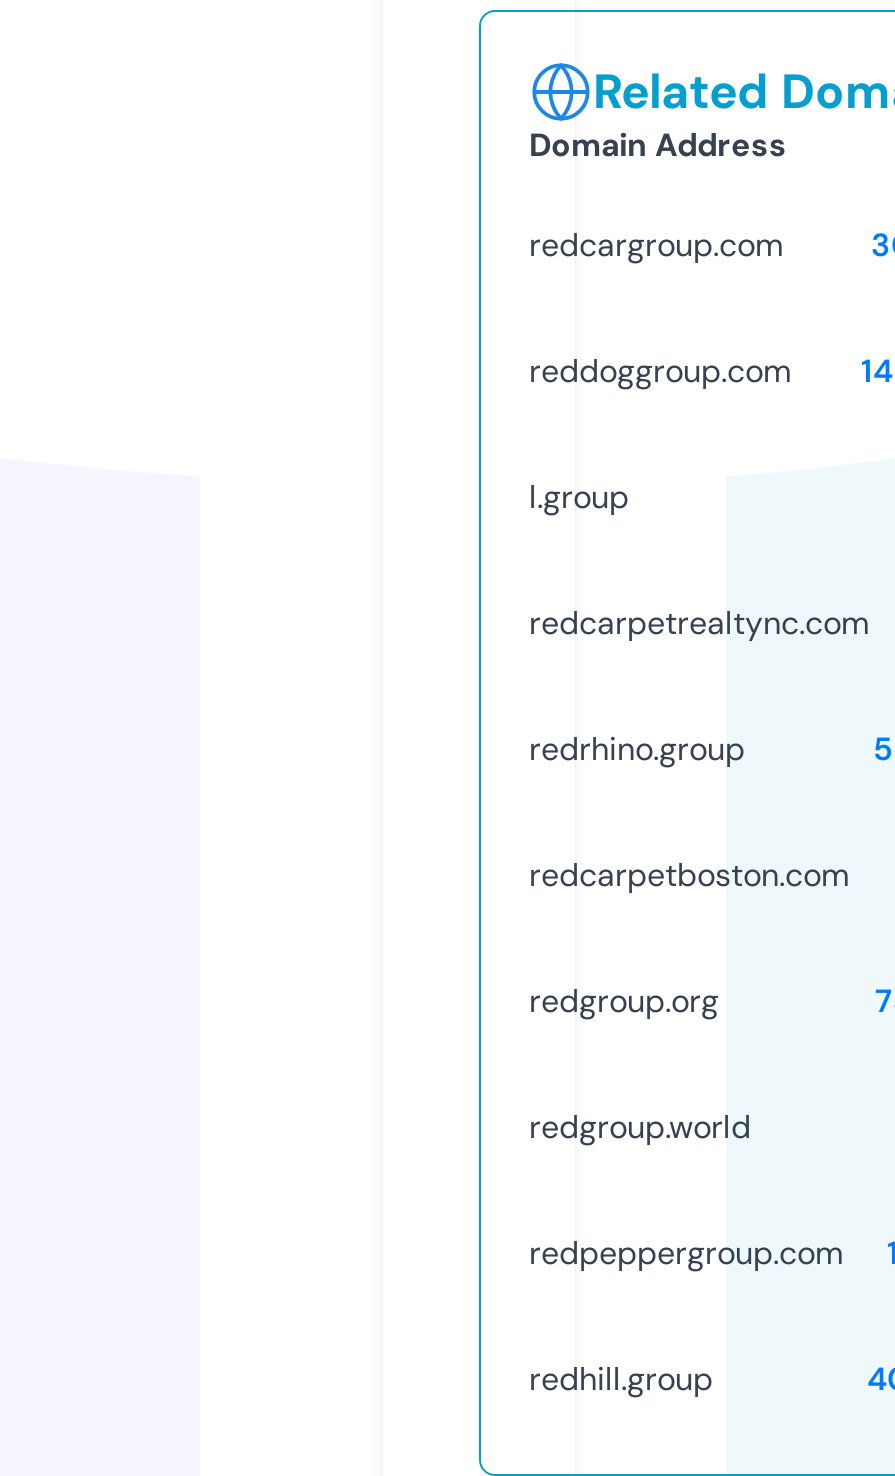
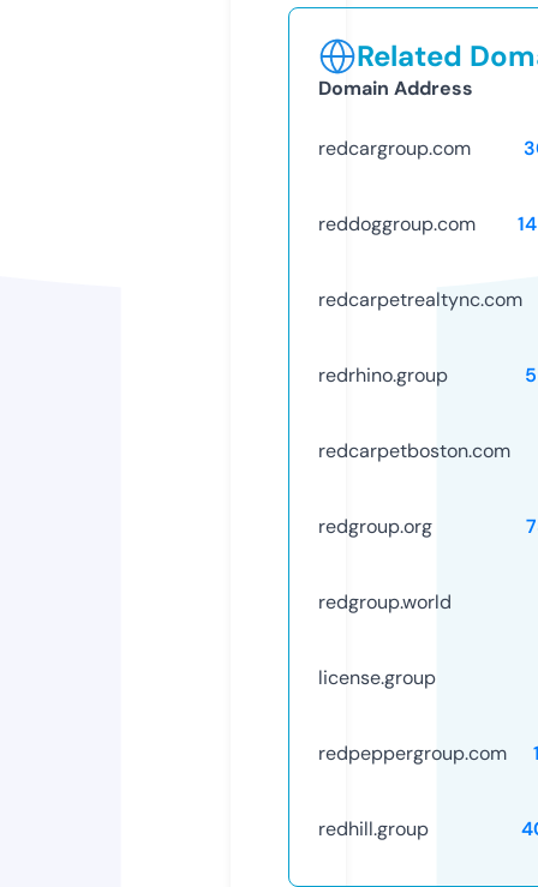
[529,476,629,518] l.group -> none
moved [529,602,869,1148] -> [318,287,522,614]: redcarpetrealtync.com | redrhino.group | redcarpetboston.com | redgroup.org | redgroup.world
none -> [318,665,436,690] license.group

